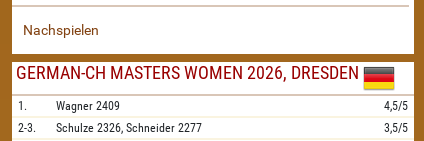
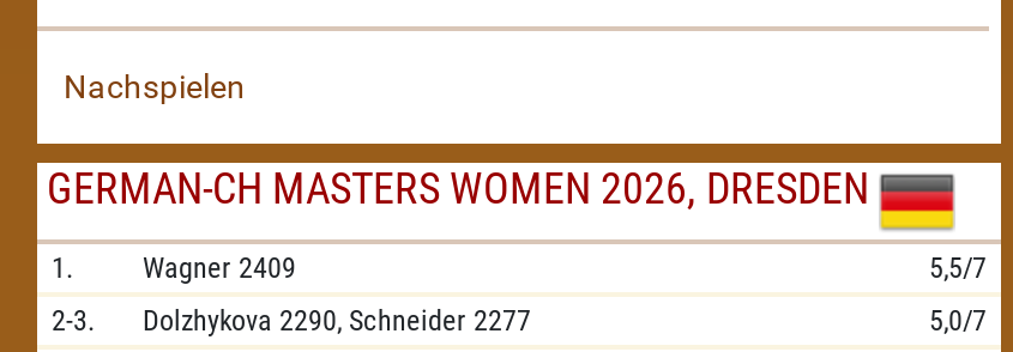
[384,99,408,113] 4,5/5 -> [929,251,987,285] 5,5/7
[56,121,202,135] Schulze 2326, Schneider 2277 -> [143,304,531,338] Dolzhykova 2290, Schneider 2277
[384,121,408,135] 3,5/5 -> [929,304,987,338] 5,0/7

